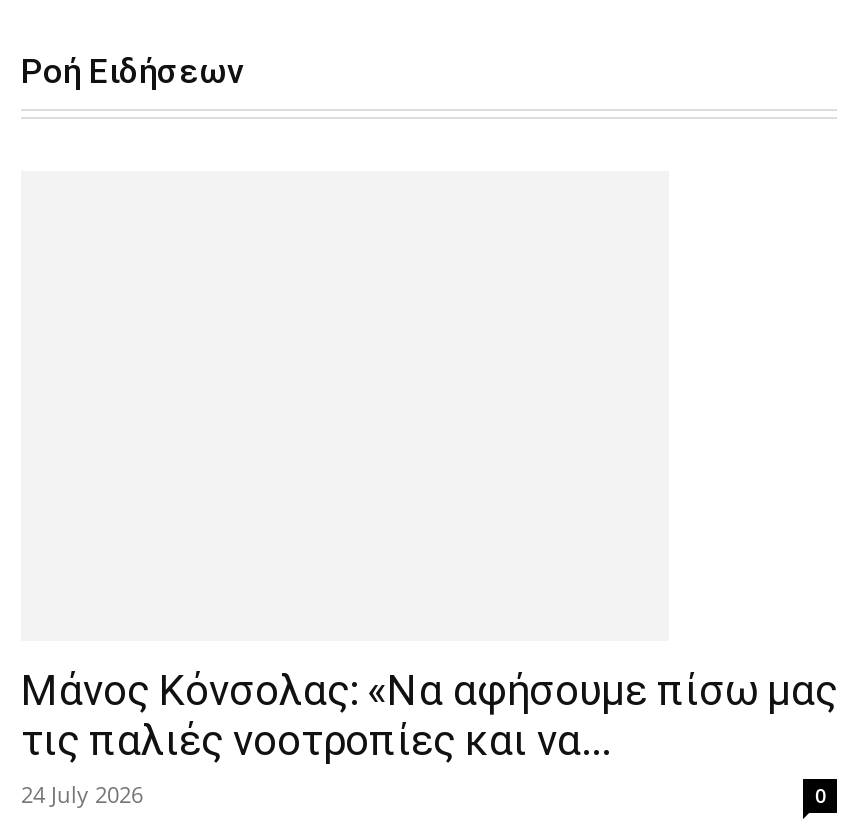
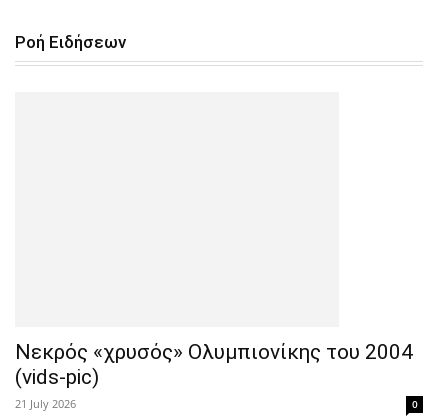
[21,667,837,809] Μάνος Κόνσολας: «Να αφήσουμε πίσω μας | τις παλιές νοοτροπίες και να... | 24 July 2026 -> [15,340,413,411] Νεκρός «χρυσός» Ολυμπιονίκης του 2004 | (vids-pic) | 21 July 2026

